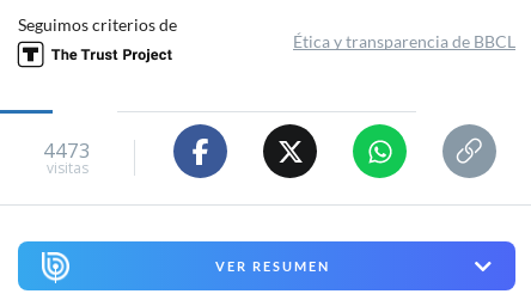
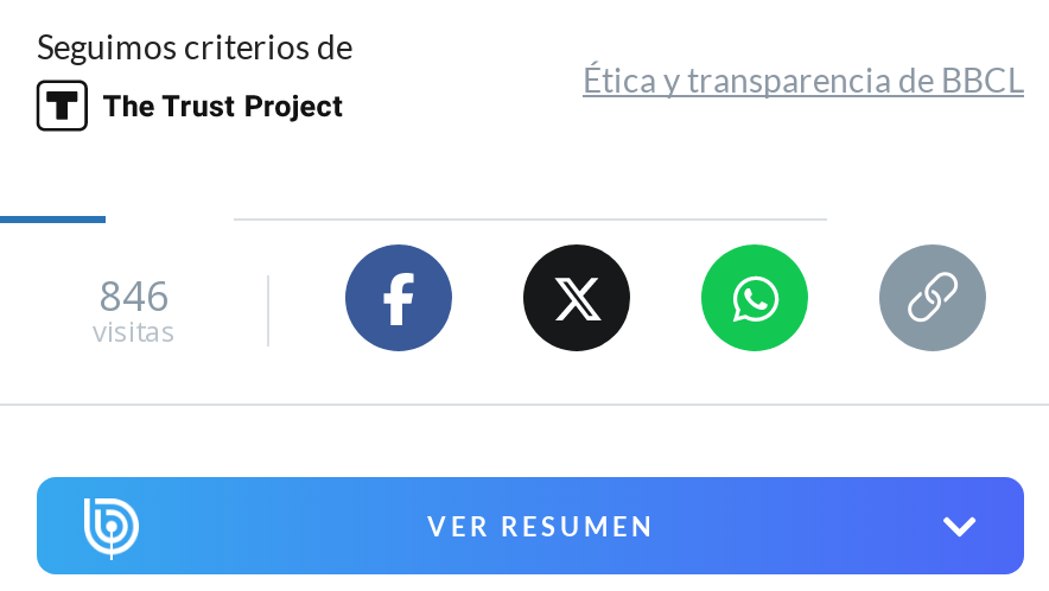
[43,136,91,164] 4473 -> [98,268,170,323] 846

